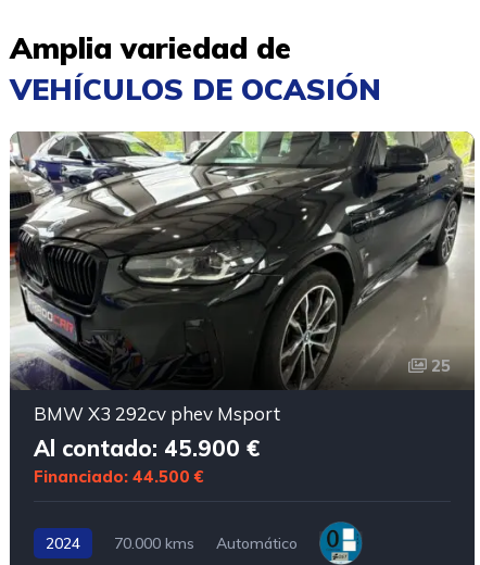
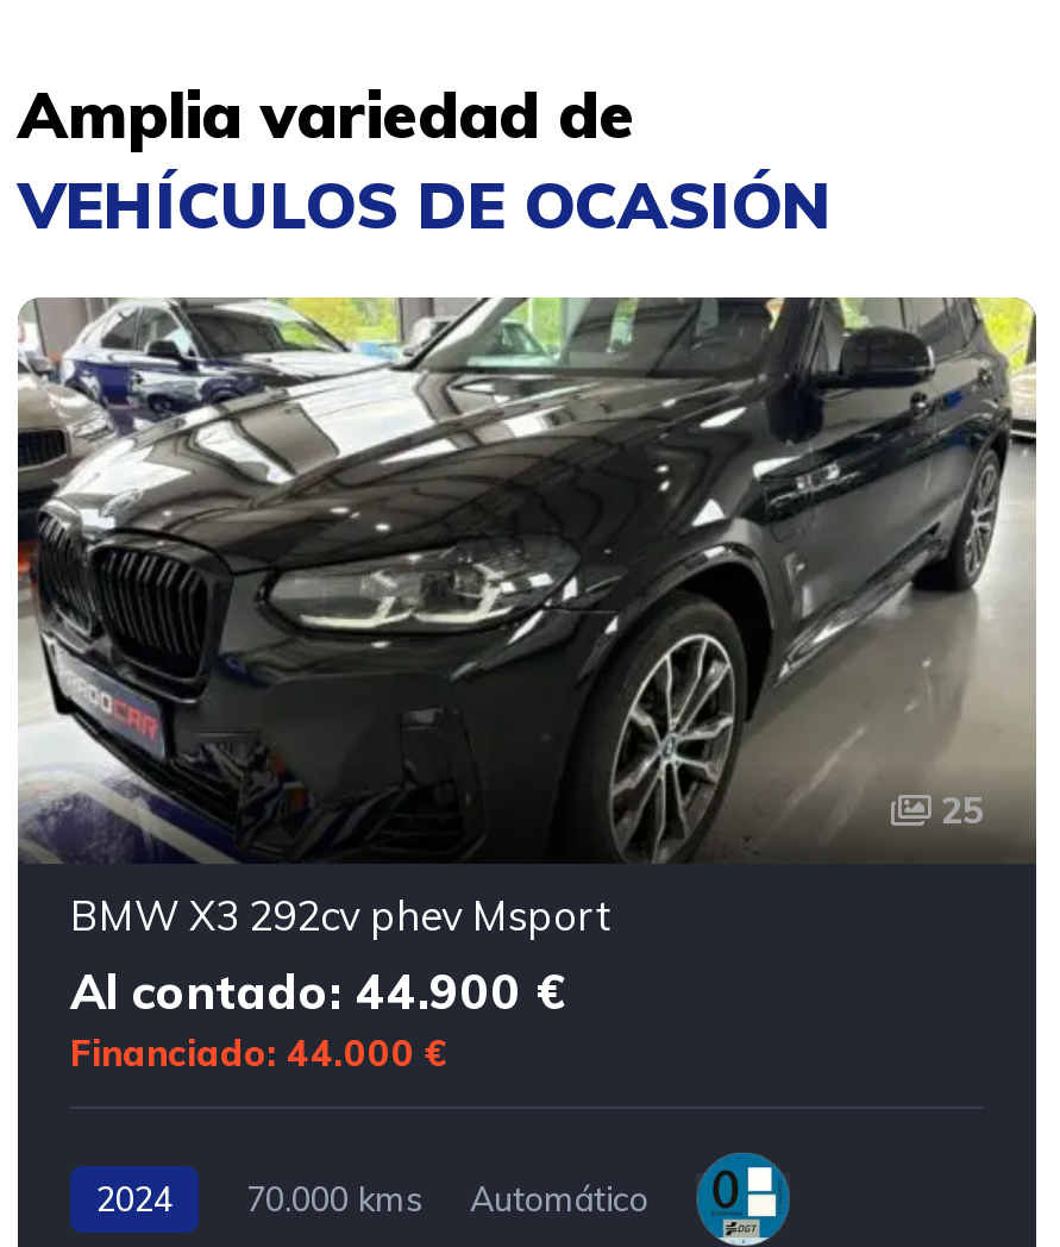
[34,434,260,461] Al contado: 45.900 € -> [70,960,565,1020] Al contado: 44.900 €
[34,466,204,486] Financiado: 44.500 € -> [70,1029,446,1075] Financiado: 44.000 €

